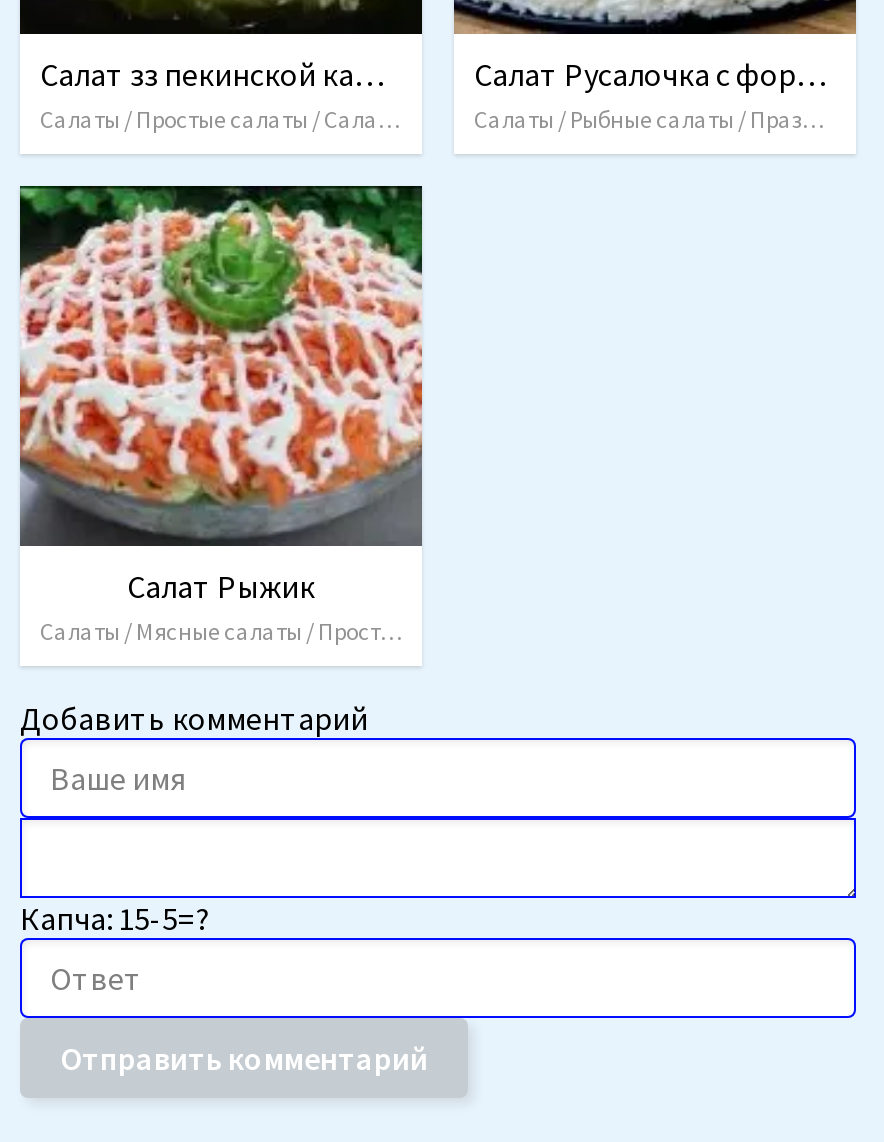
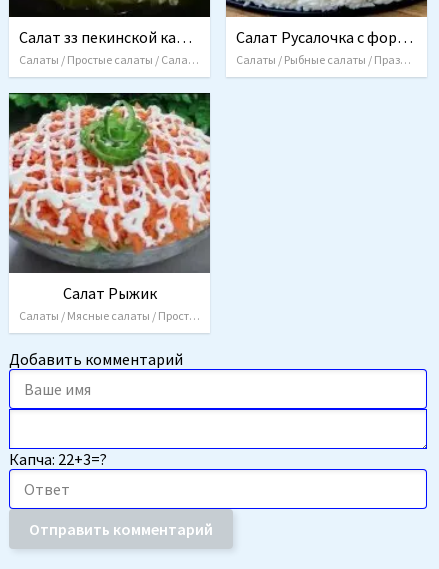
[20,898,210,938] Капча: 15-5=? -> [9,449,107,469] Капча: 22+3=?

